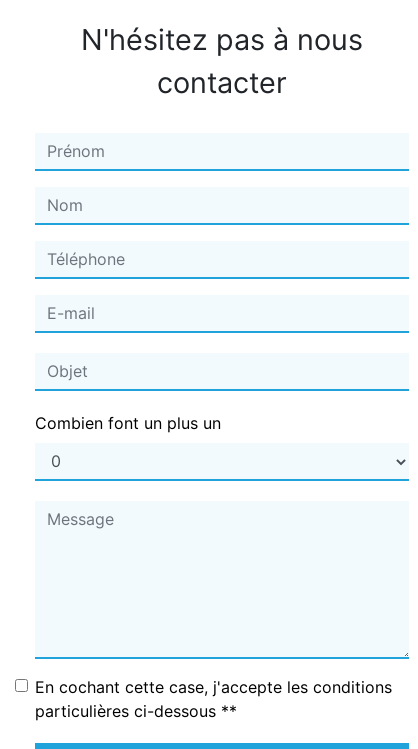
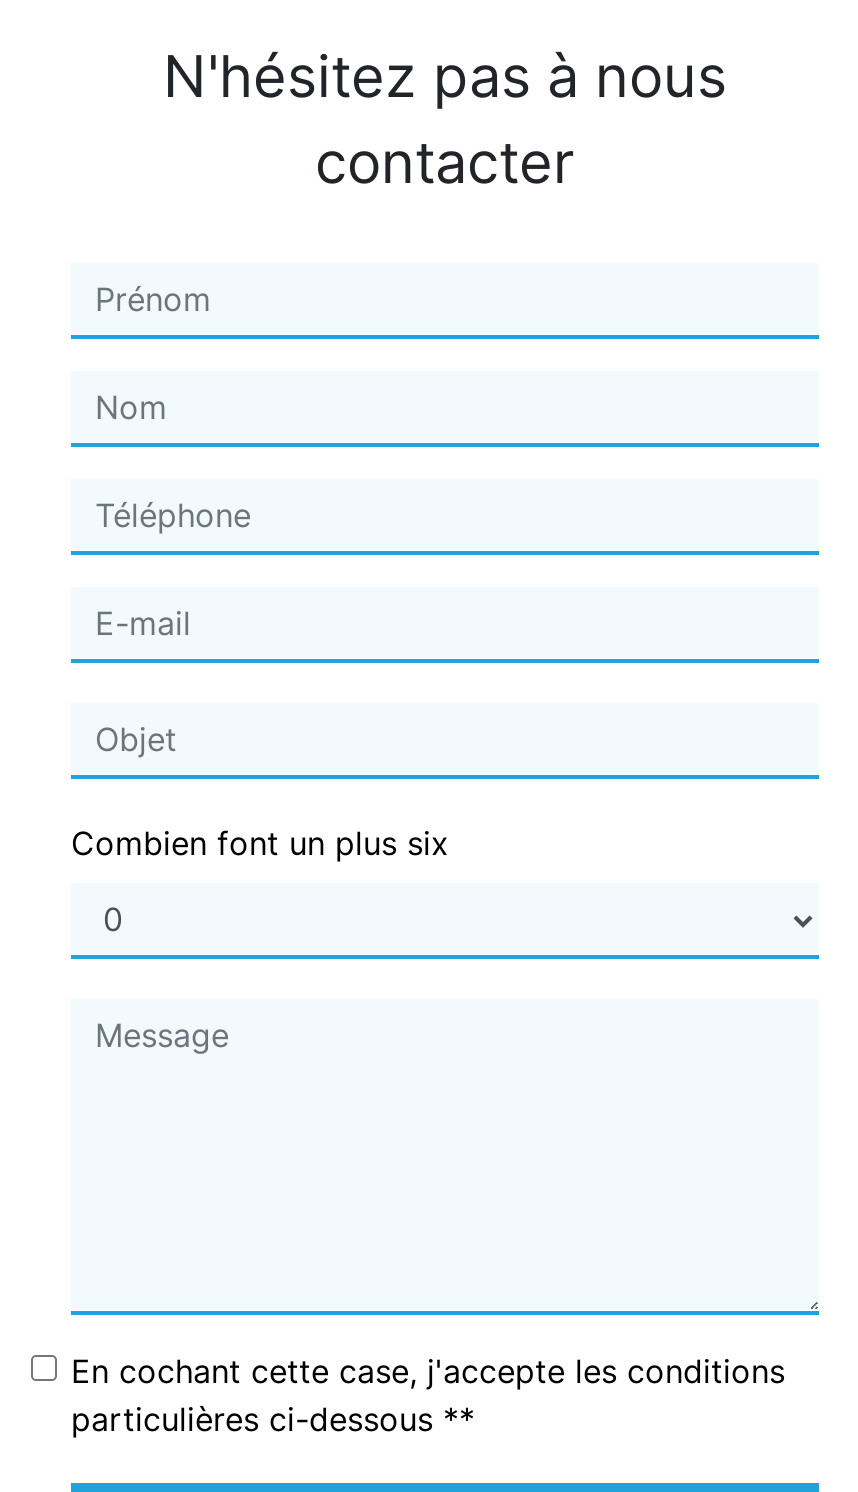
[35,413,221,433] Combien font un plus un -> [71,822,449,862] Combien font un plus six

